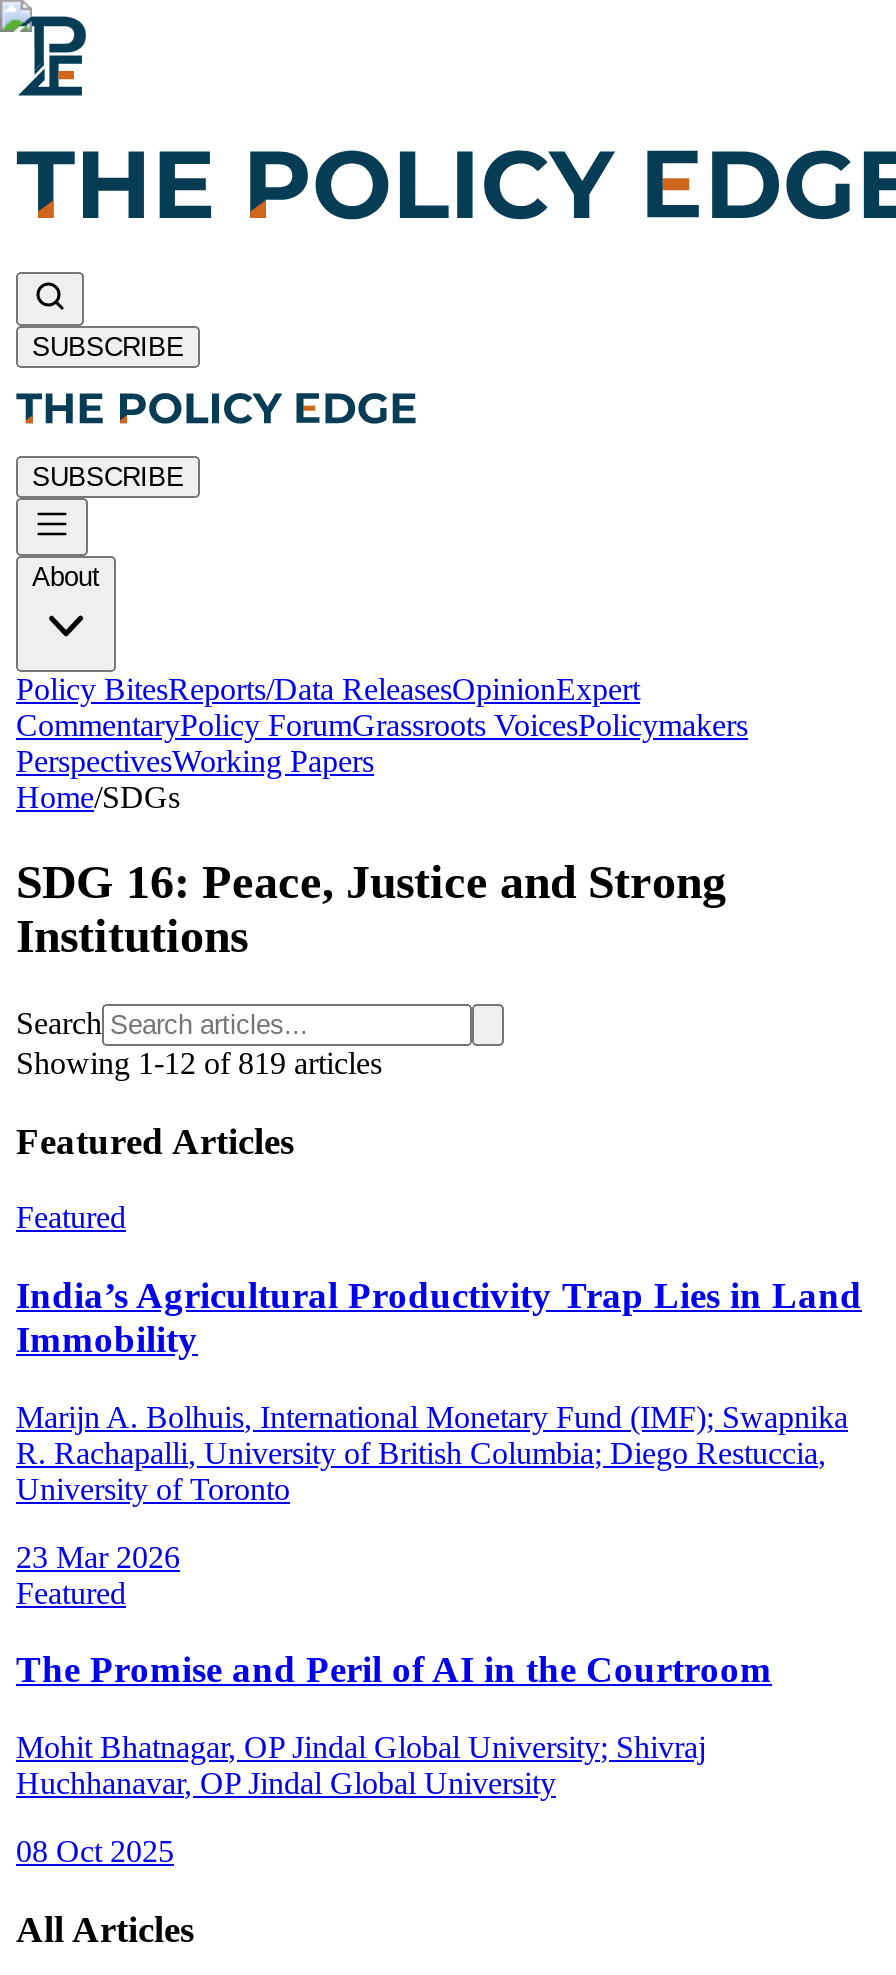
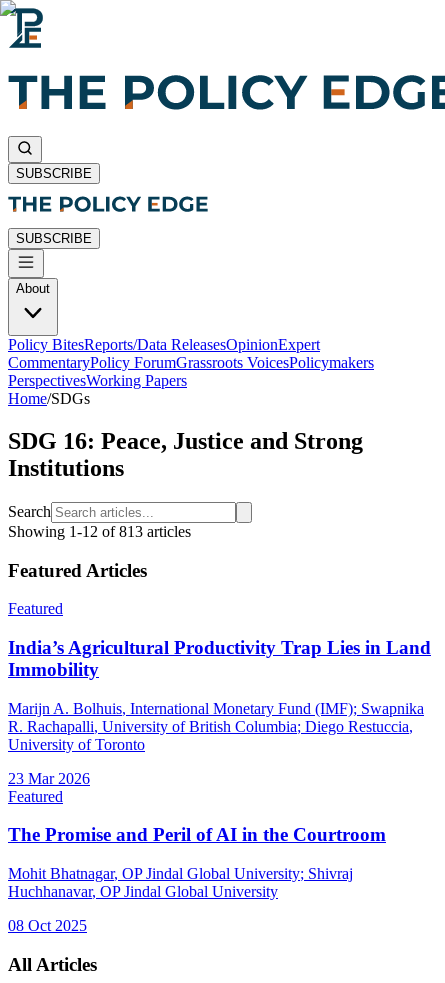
[16,1046,382,1080] Showing1-12of819 articles -> [8,523,191,540] Showing1-12of813 articles

